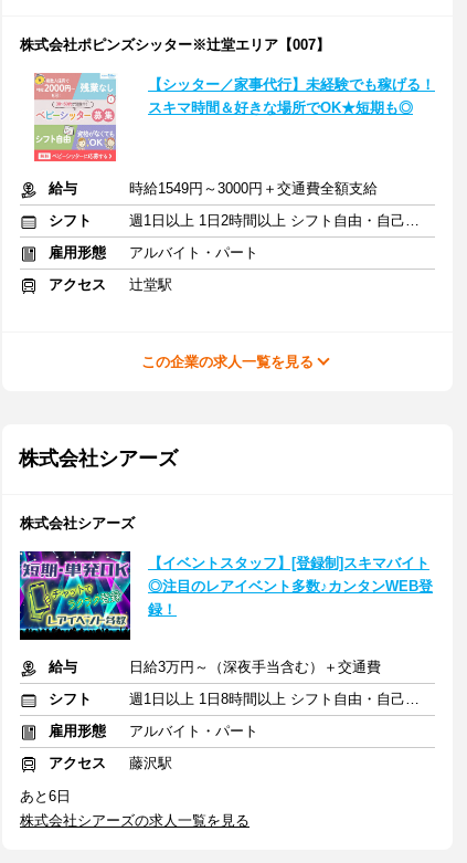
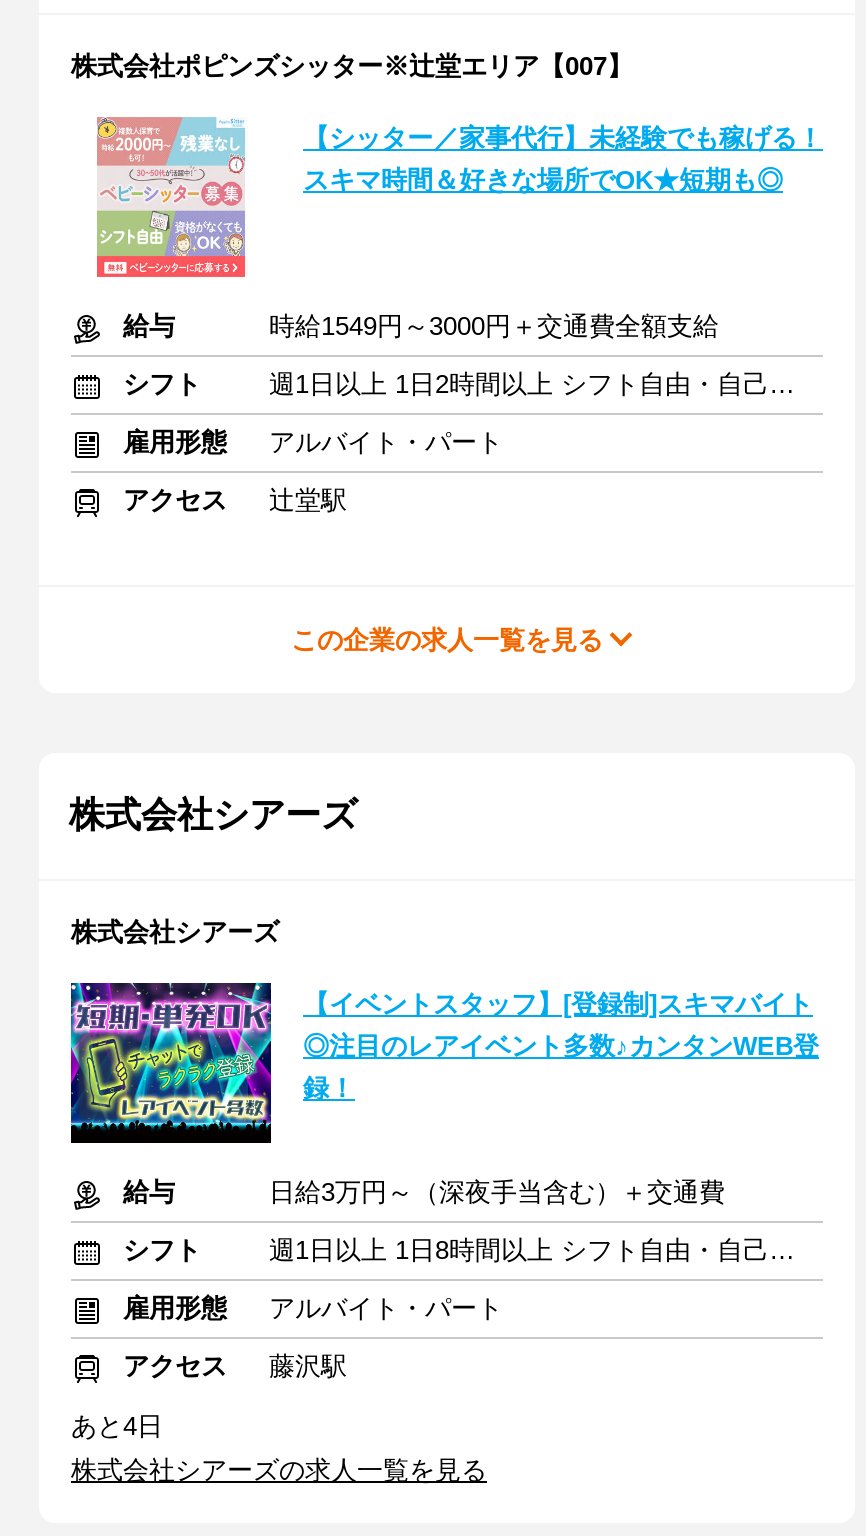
[20,788,71,804] あと6日 -> [71,1411,163,1441] あと4日

